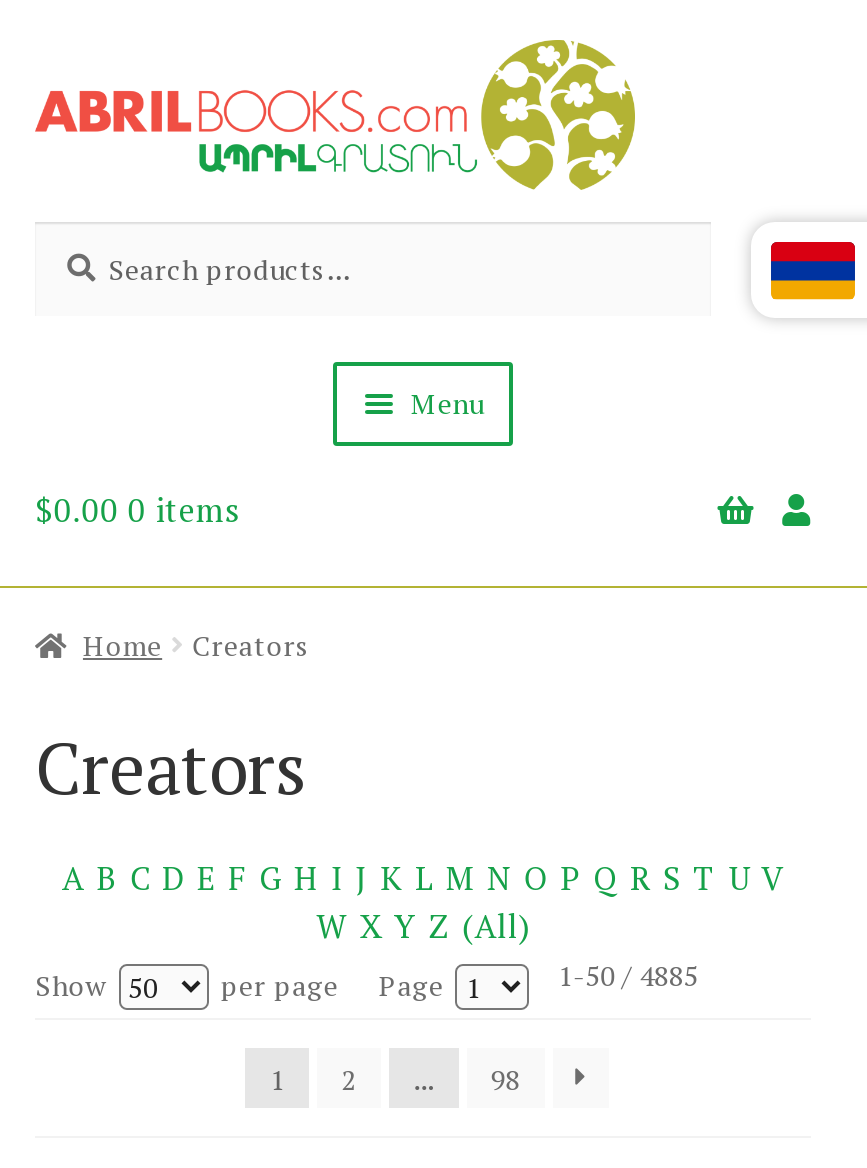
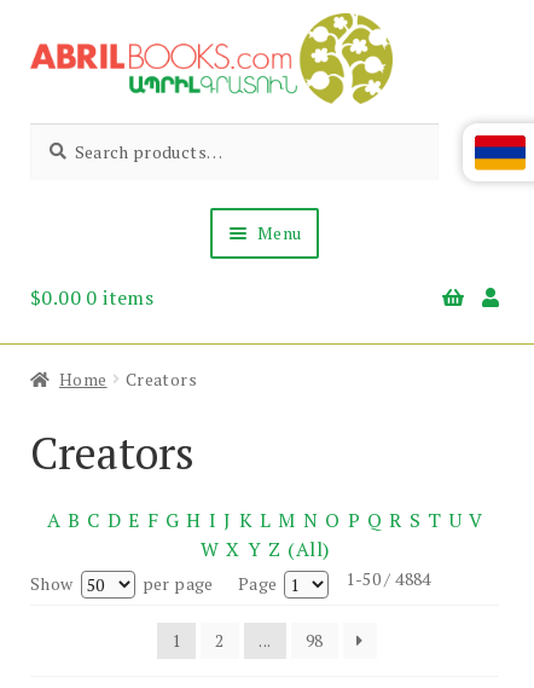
[558,956,699,994] 1-50 / 4885 -> [346,567,431,590] 1-50 / 4884

